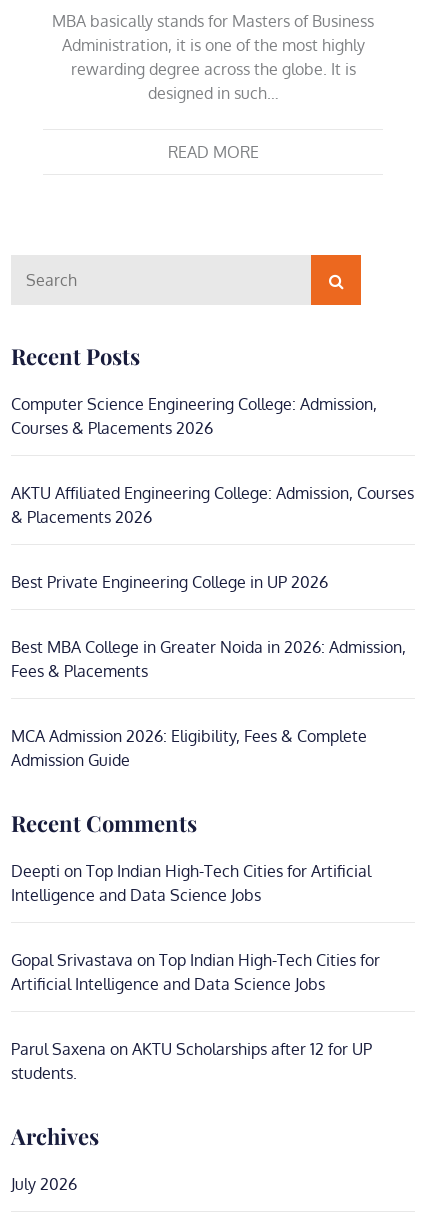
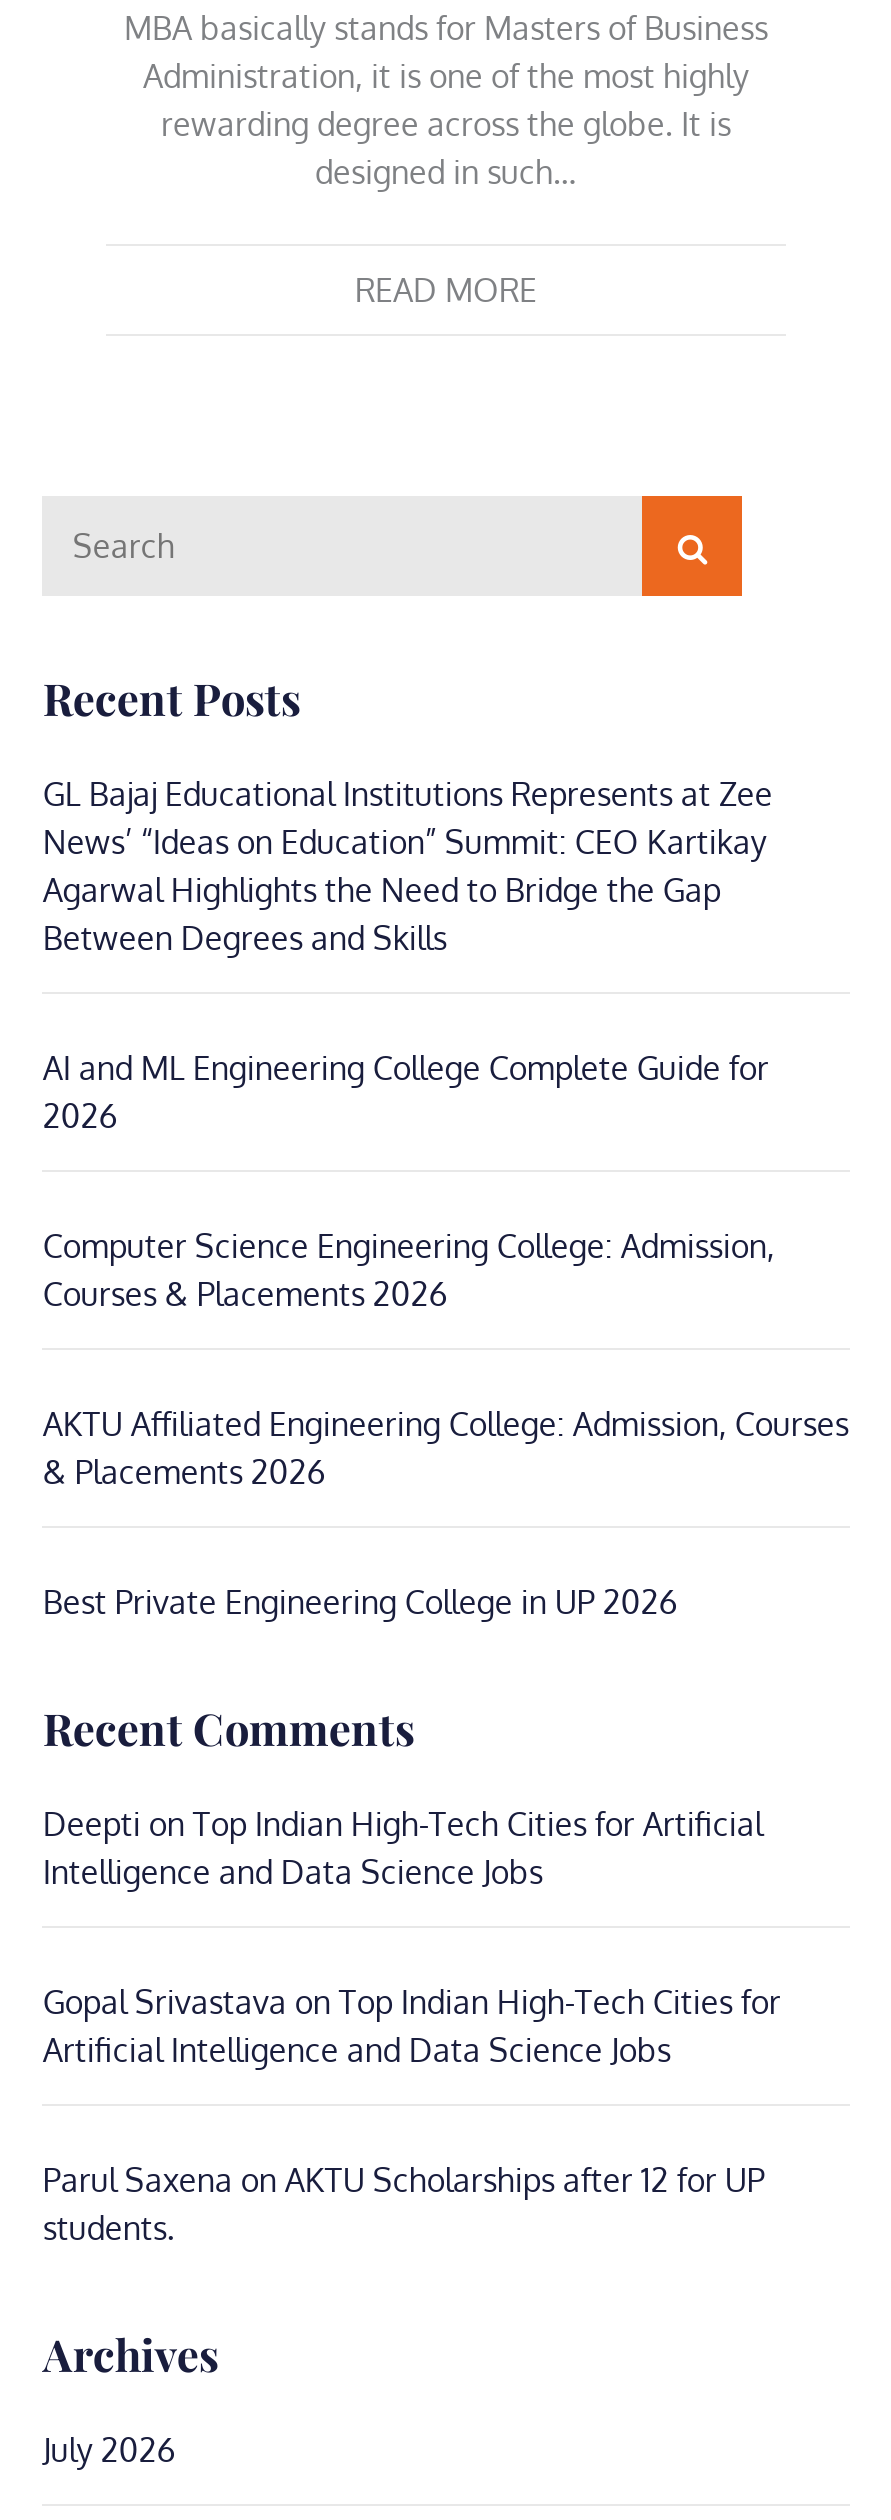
none -> [43,775,773,1137] GL Bajaj Educational Institutions Represents at Zee | News’ “Ideas on Education” Summit: CEO Kartikay | Agarwal Highlights the Need to Bridge the Gap | Between Degrees and Skills | AI and ML Engineering College Complete Guide for | 2026
moved [11,394,414,592] -> [43,1227,849,1623]: Computer Science Engineering College: Admission, | Courses & Placements 2026 | AKTU Affiliated Engineering College: Admission, Courses | & Placements 2026 | Best Private Engineering College in UP 2026
[11,637,406,770] Best MBA College in Greater Noida in 2026: Admission, | Fees & Placements | MCA Admission 2026: Eligibility, Fees & Complete | Admission Guide -> none

